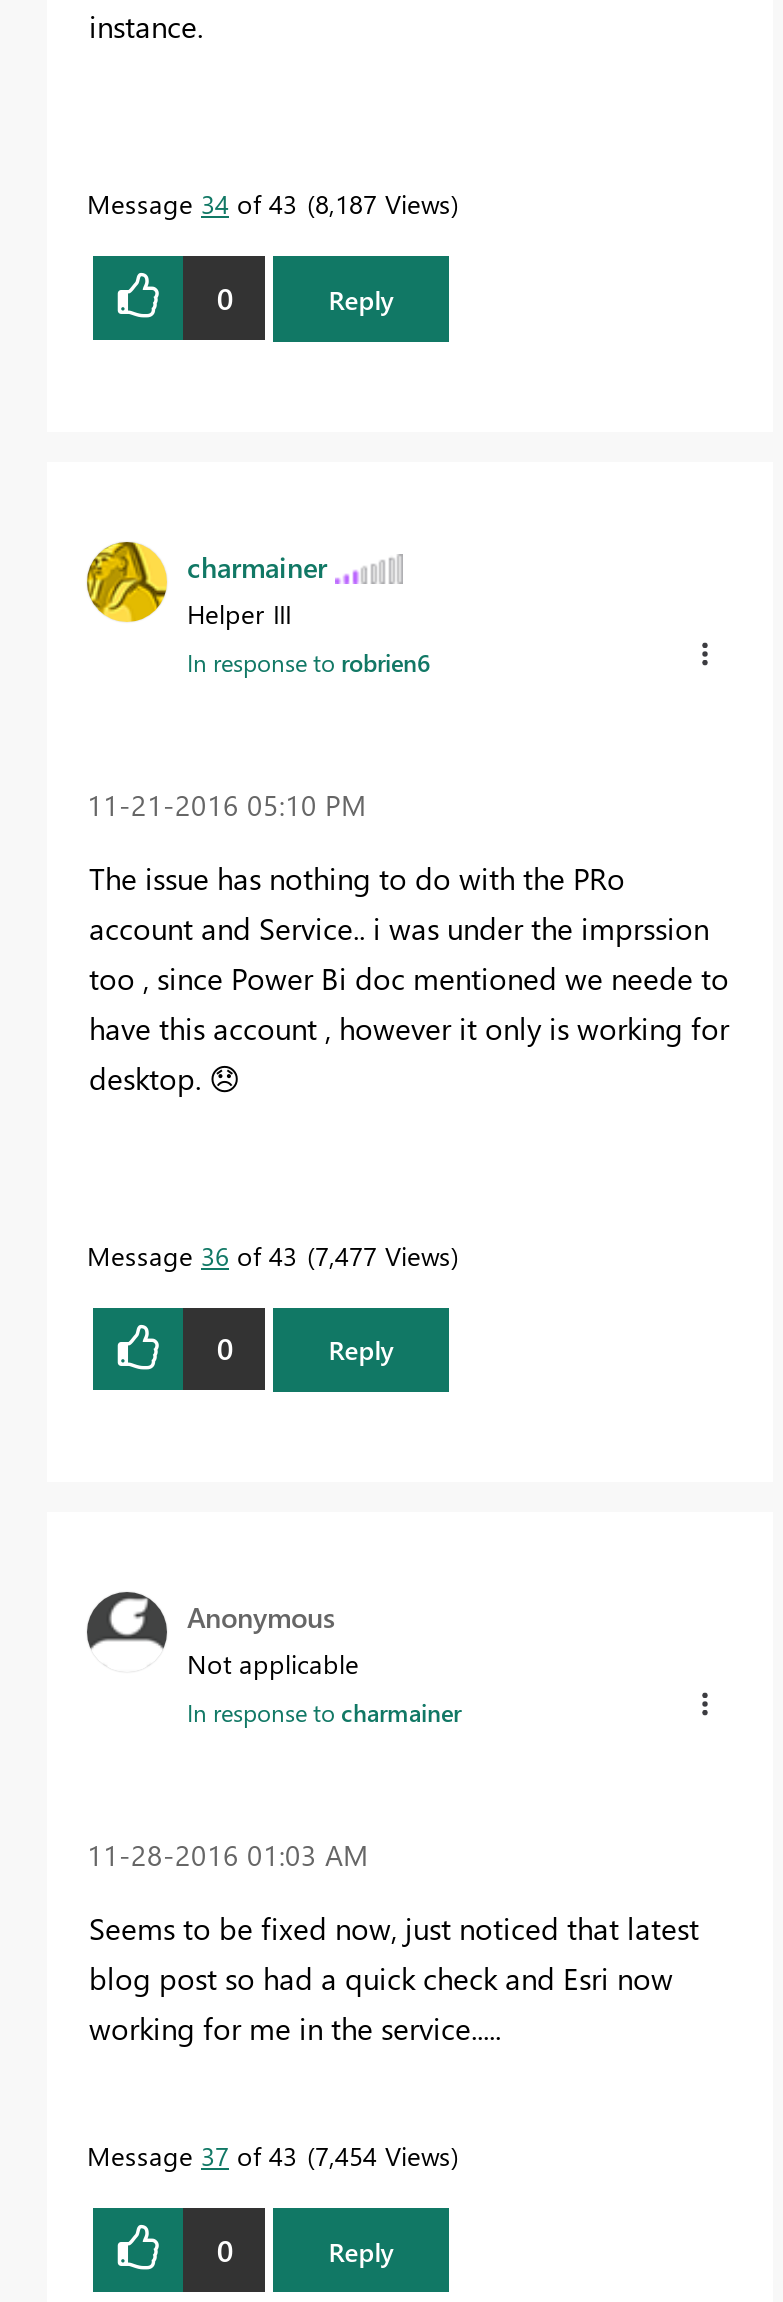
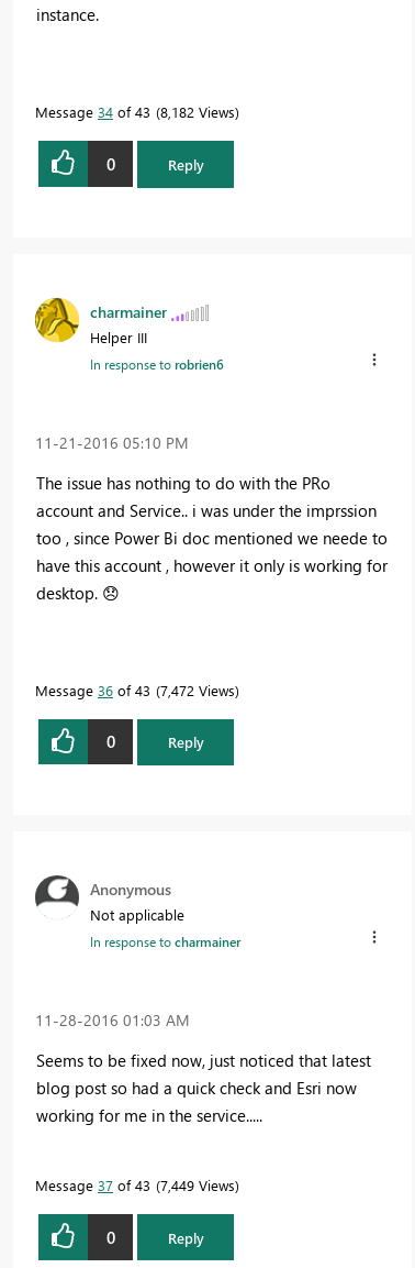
[87,187,451,221] Message 34 of 43 8,187 Views -> [35,103,235,121] Message 34 of 43 8,182 Views
[87,1238,451,1272] Message 36 of 43 7,477 Views -> [35,681,235,699] Message 36 of 43 7,472 Views
[87,2138,451,2172] Message 37 of 43 7,454 Views -> [35,1176,235,1195] Message 37 of 43 7,449 Views

